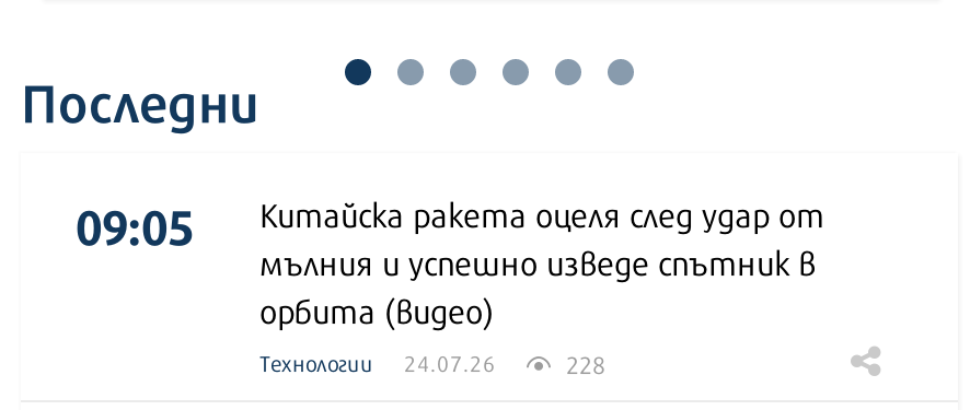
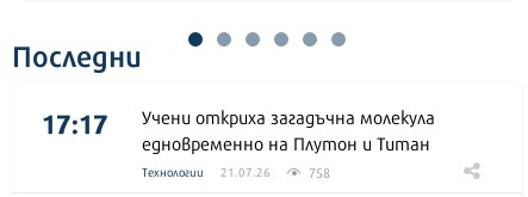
[76,183,824,332] 09:05 | Китайска ракета оцеля след удар от | мълния и успешно изведе спътник в | орбита (видео) -> [42,100,435,155] 17:17 | Учени откриха загадъчна молекула | едновременно на Плутон и Титан
[404,345,605,380] 24.07.26 | 228 -> [220,162,330,181] 21.07.26 | 758

